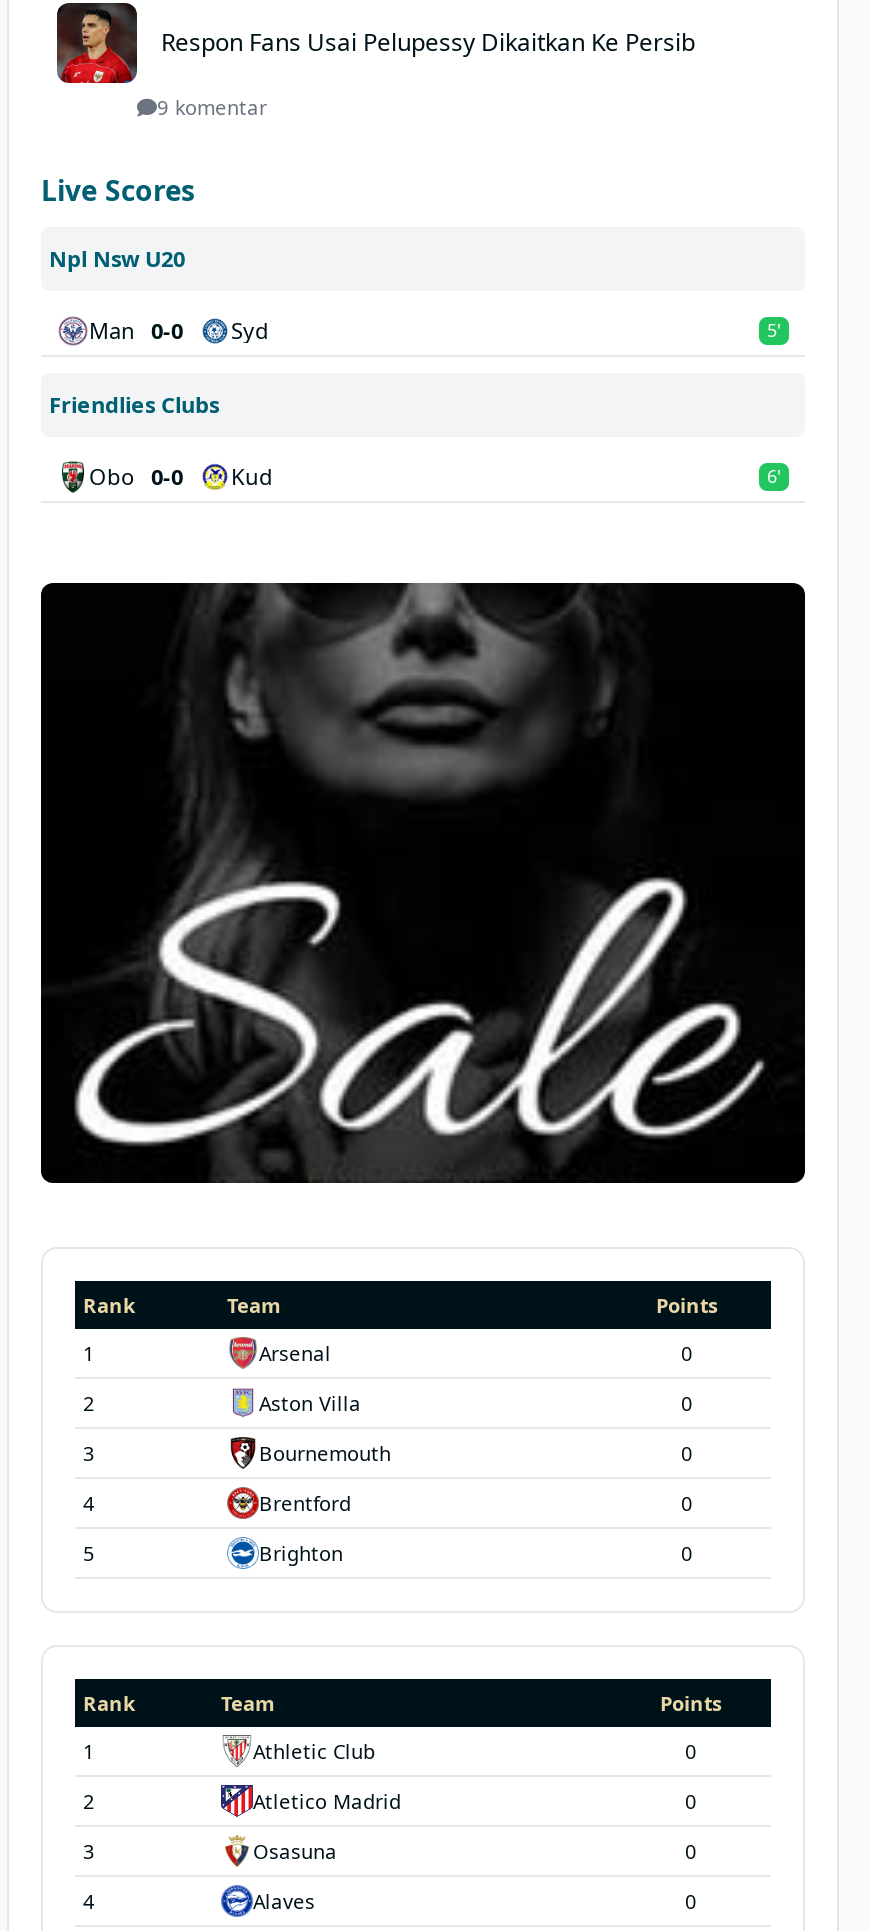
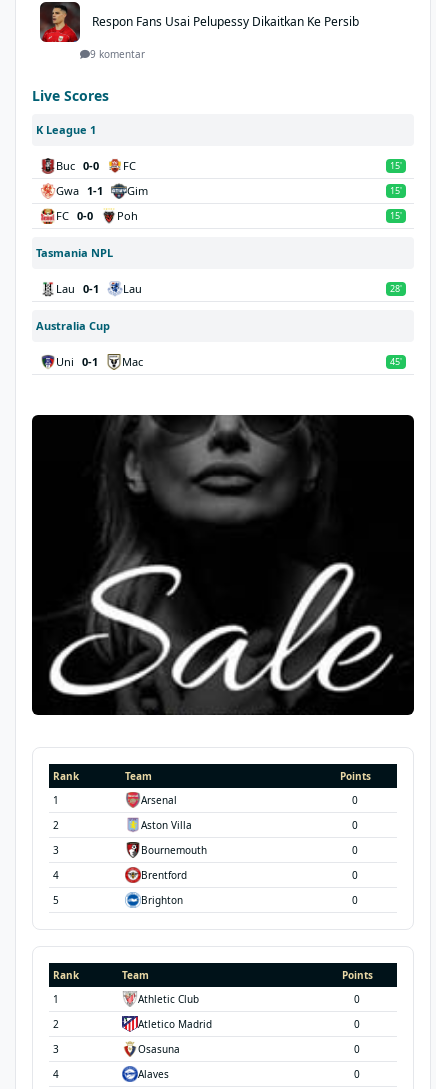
[49,242,781,491] Npl Nsw U20 | Man 0-0 | Syd | 5' | Friendlies Clubs | Obo 0-0 | Kud | 6' -> [36,122,402,369] K League 1 | Buc 0-0 | FC | 15' | Gwa 1-1 | Gim | 15' | FC 0-0 | Poh | 15' | Tasmania NPL | Lau 0-1 | Lau | 28' | Australia Cup | Uni 0-1 | Mac | 45'

